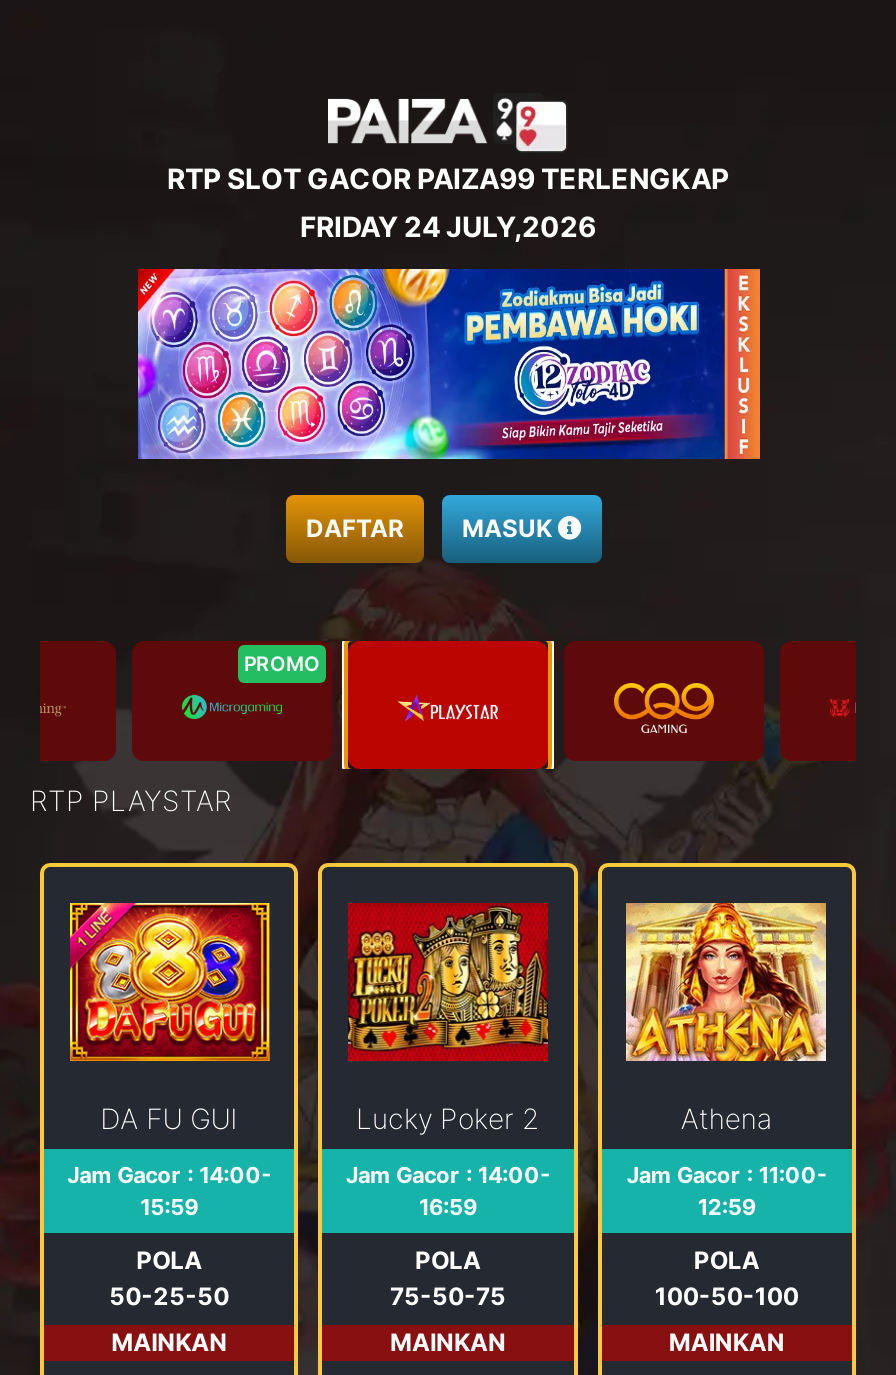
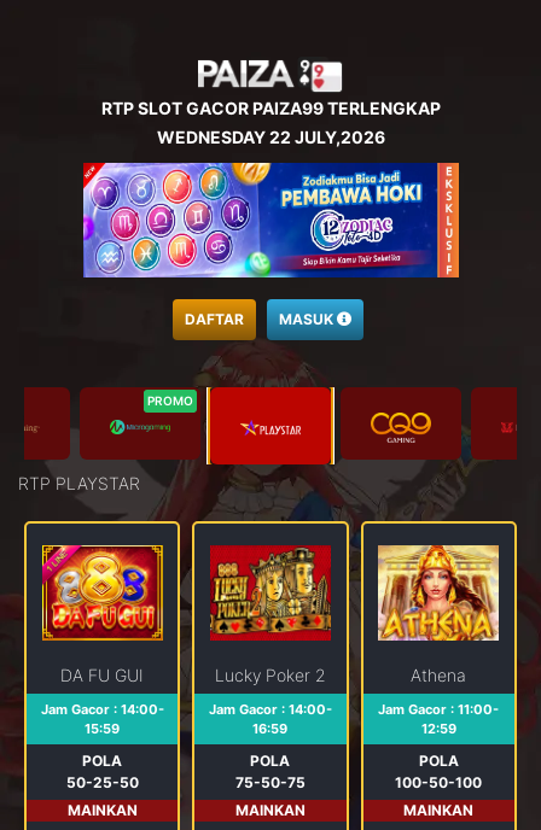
[300,209,596,243] FRIDAY 24 JULY,2026 -> [156,126,385,147] WEDNESDAY 22 JULY,2026

